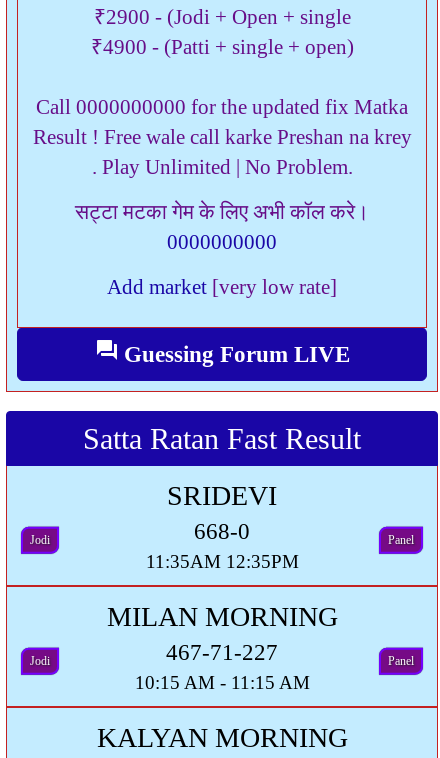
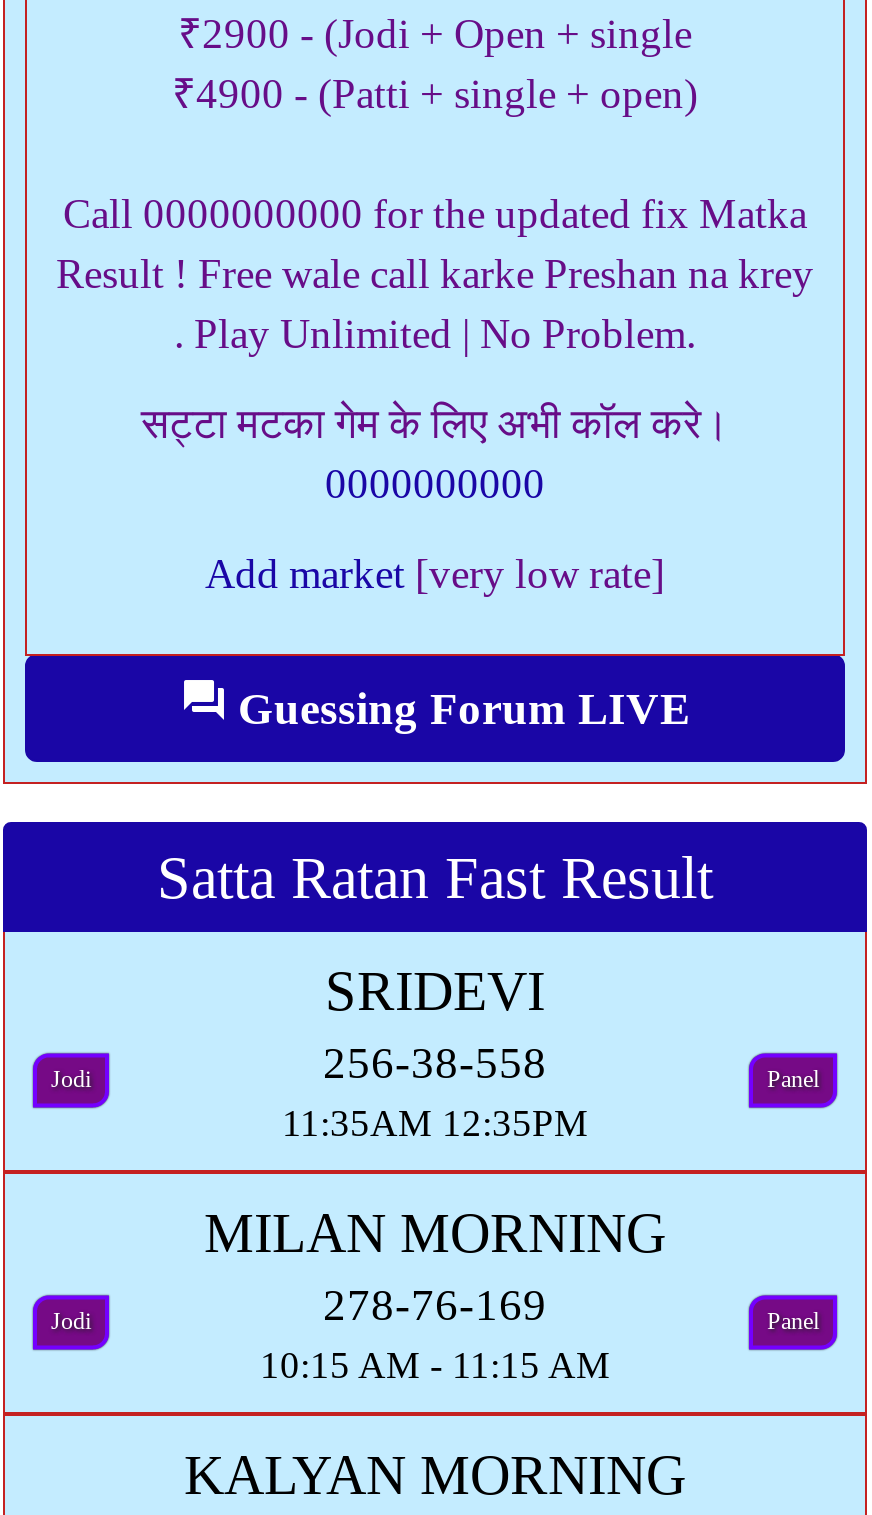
[194,519,250,544] 668-0 -> [323,1038,547,1088] 256-38-558
[166,640,278,665] 467-71-227 -> [323,1280,547,1330] 278-76-169

